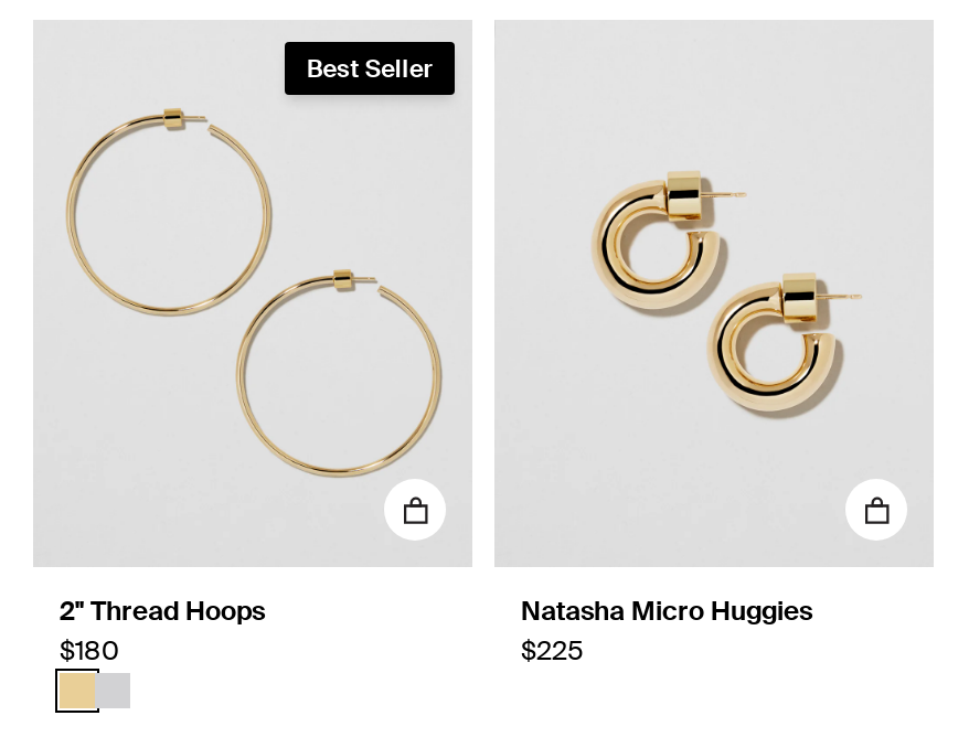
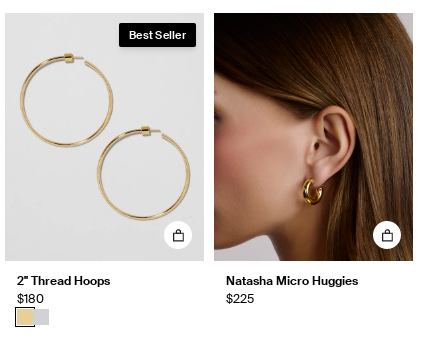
[494,20,934,567] [image] -> [213,12,414,262] [image]

